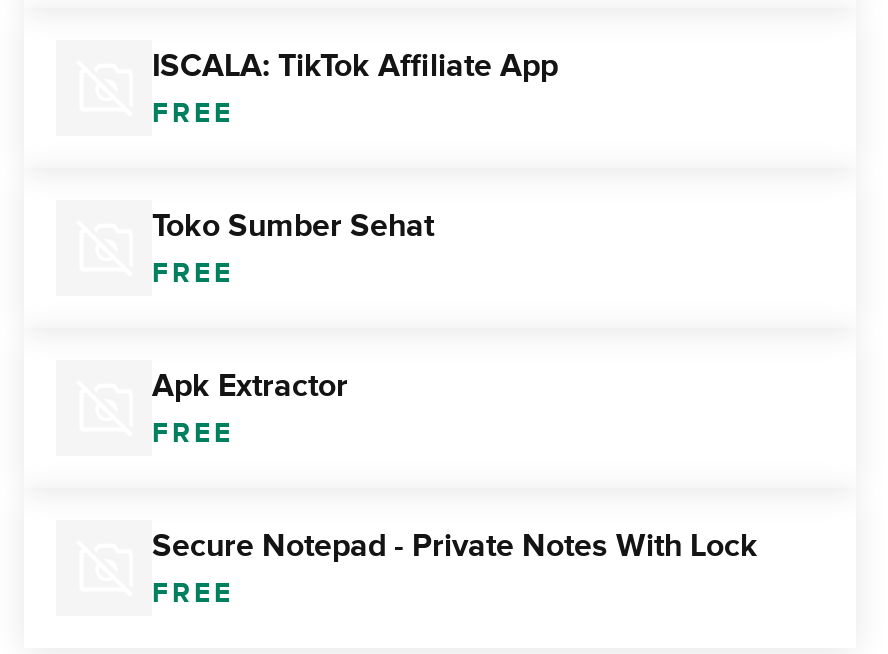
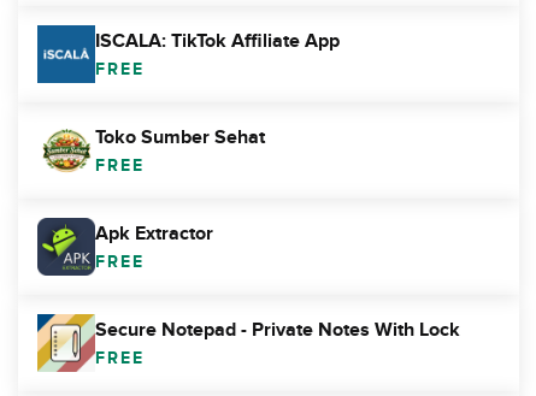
none -> [36,24,96,84] [image]
none -> [42,129,92,173] [image]
none -> [36,217,92,277] [image]
none -> [36,313,94,373] [image]

